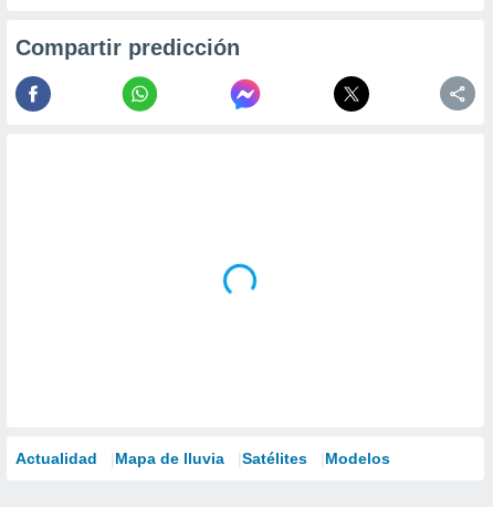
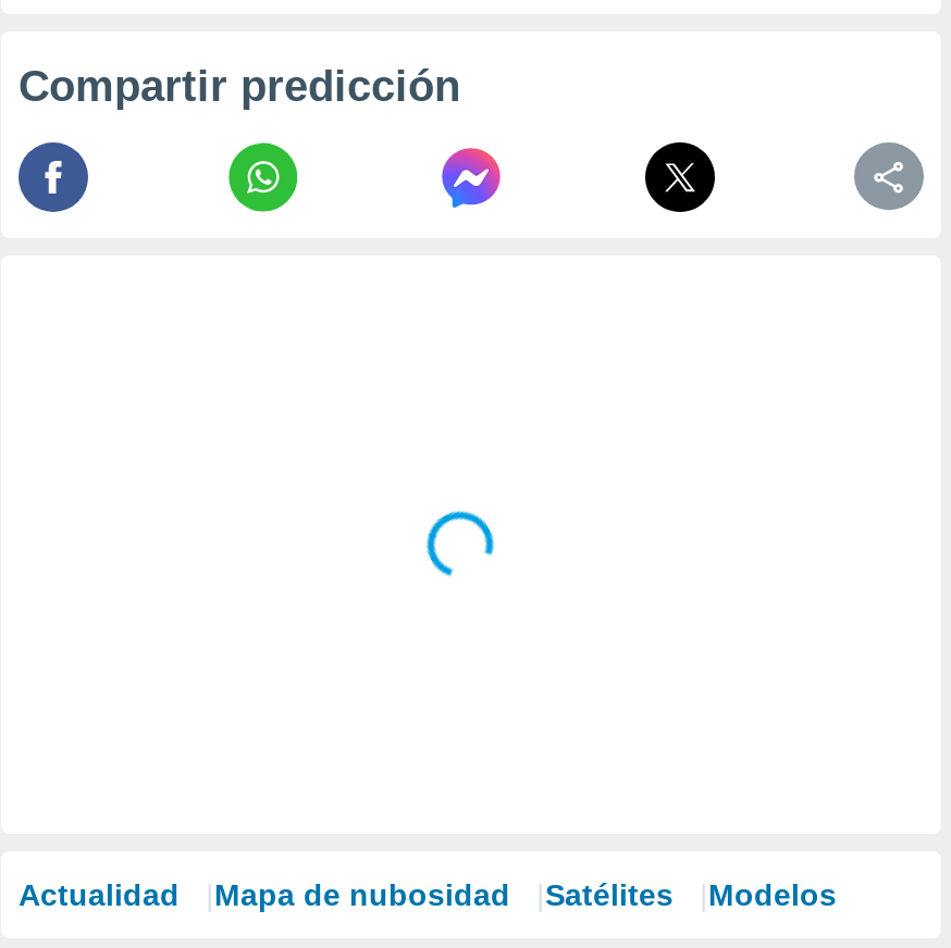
[115,450,224,467] Mapa de lluvia -> [214,877,510,912] Mapa de nubosidad

